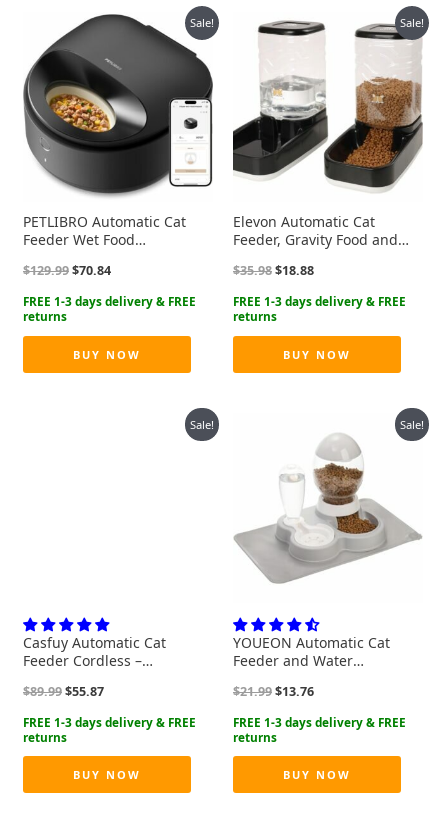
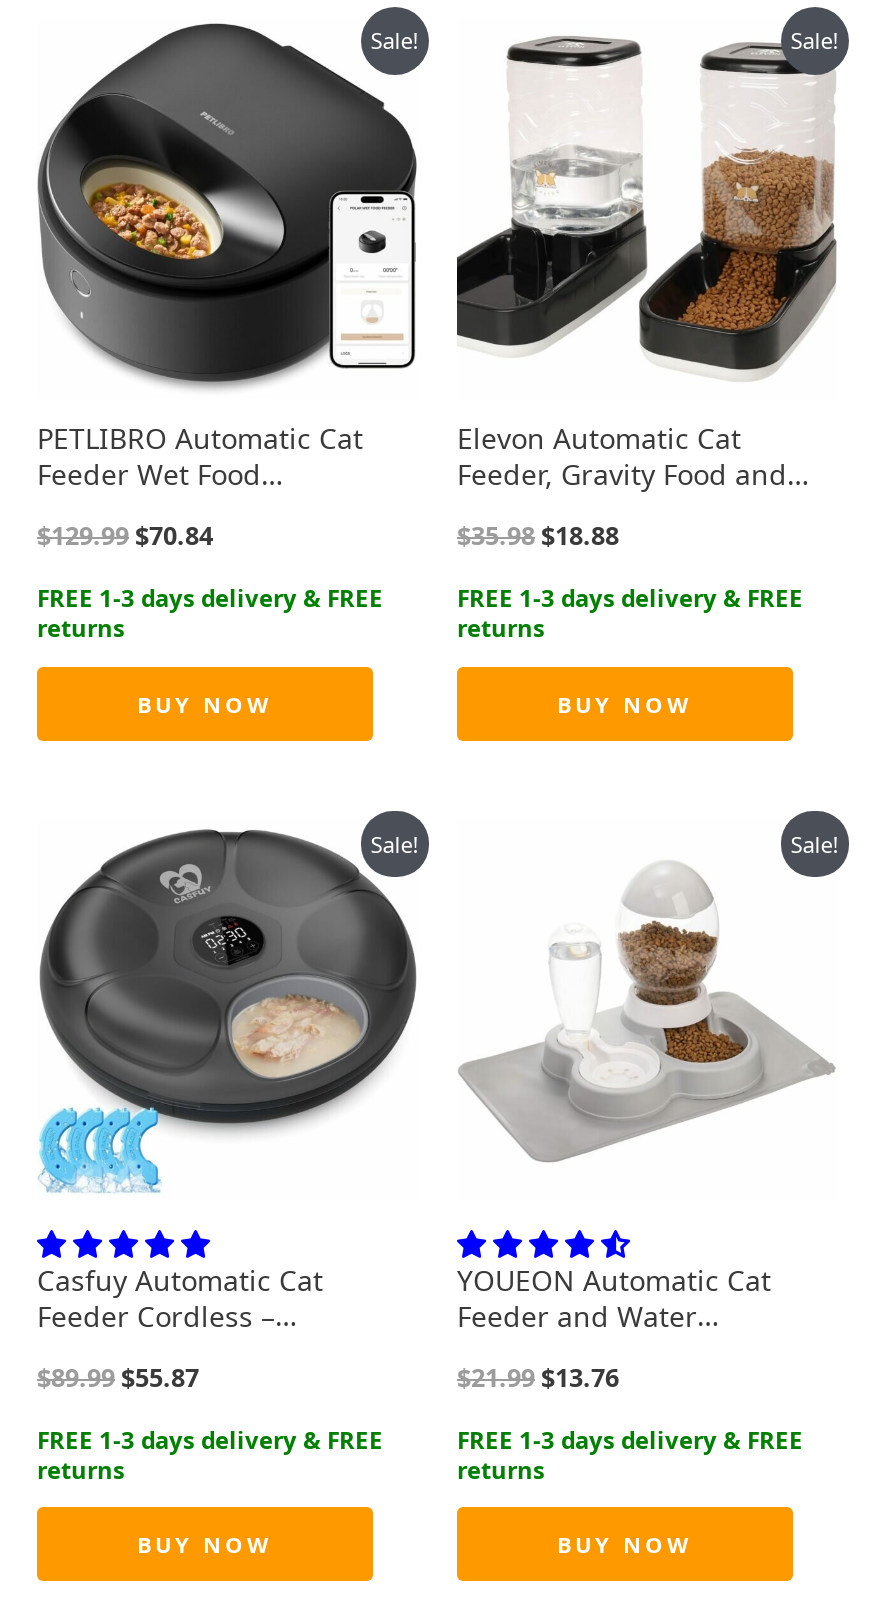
none -> [39,827,419,1193] [image]

